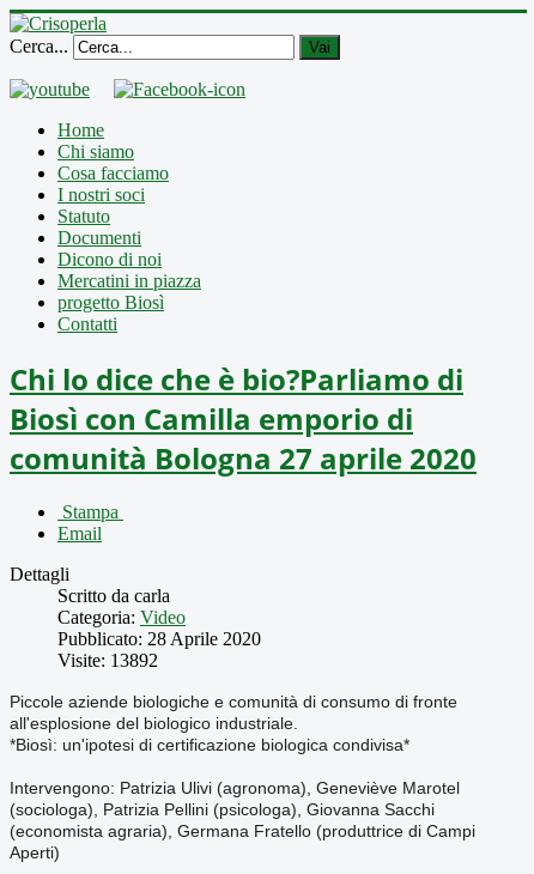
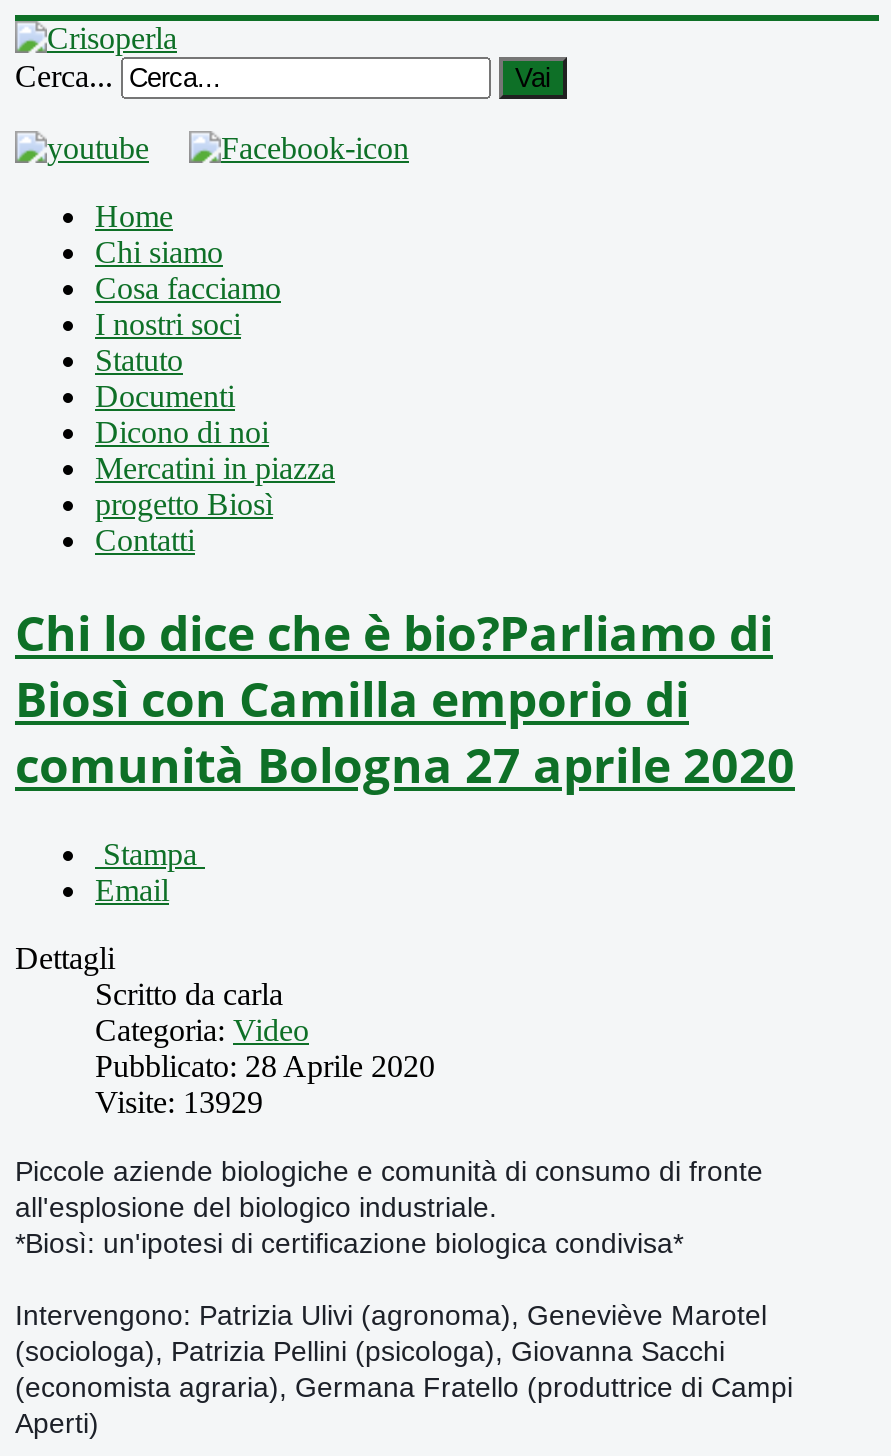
[57,650,158,670] Visite: 13892 -> [95,1085,263,1119] Visite: 13929

